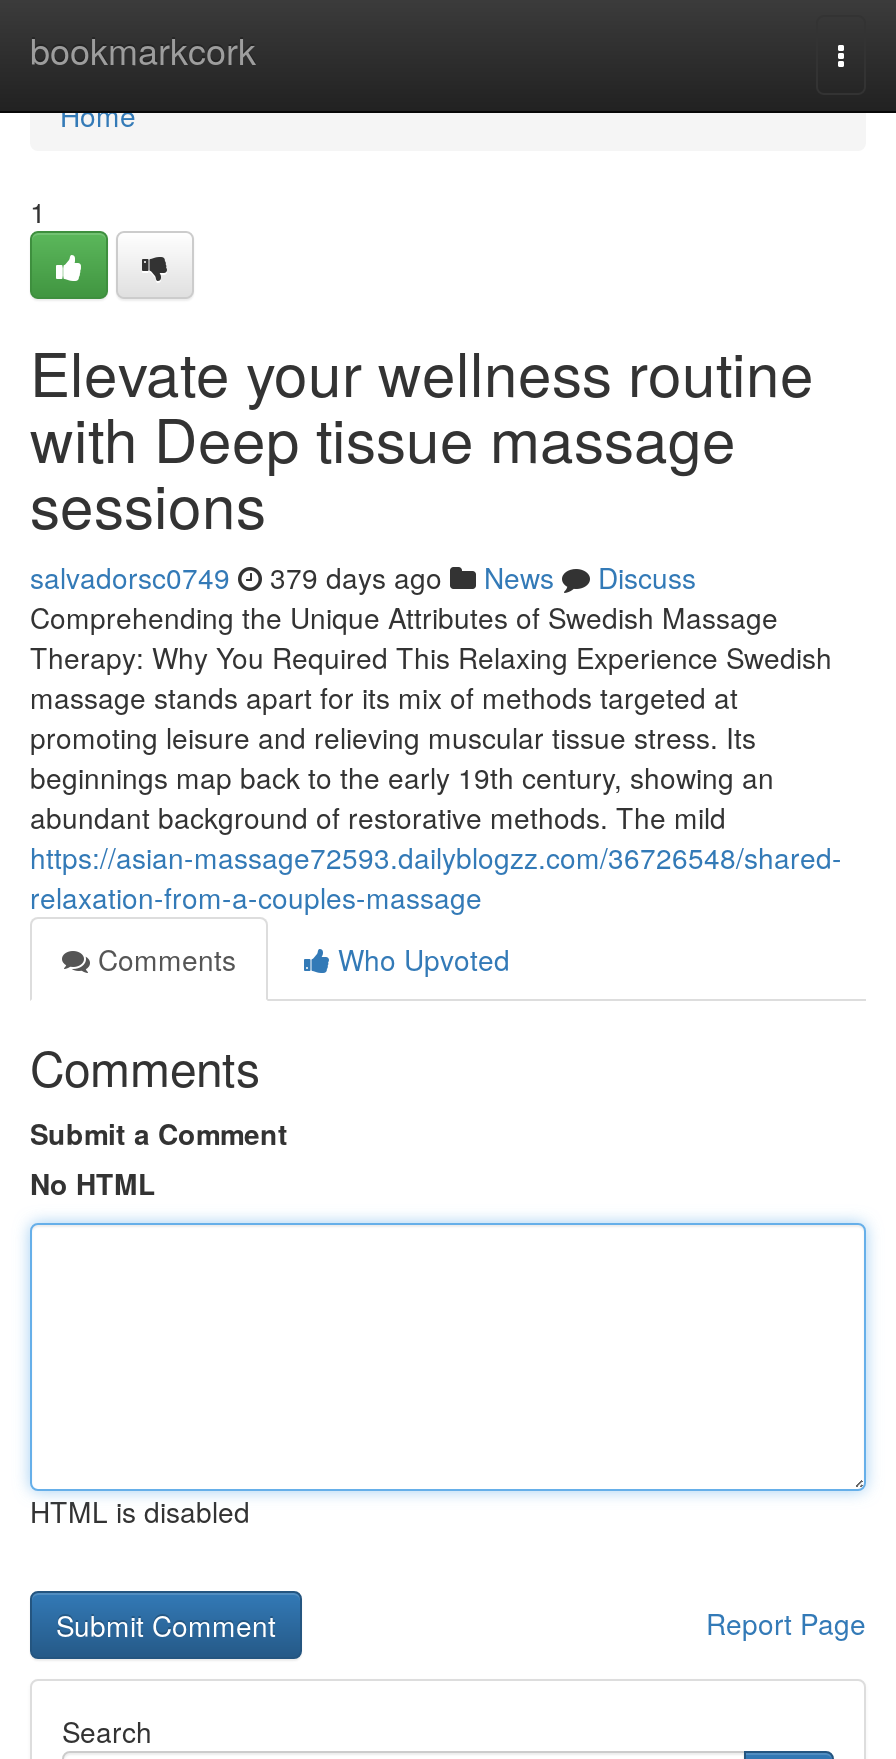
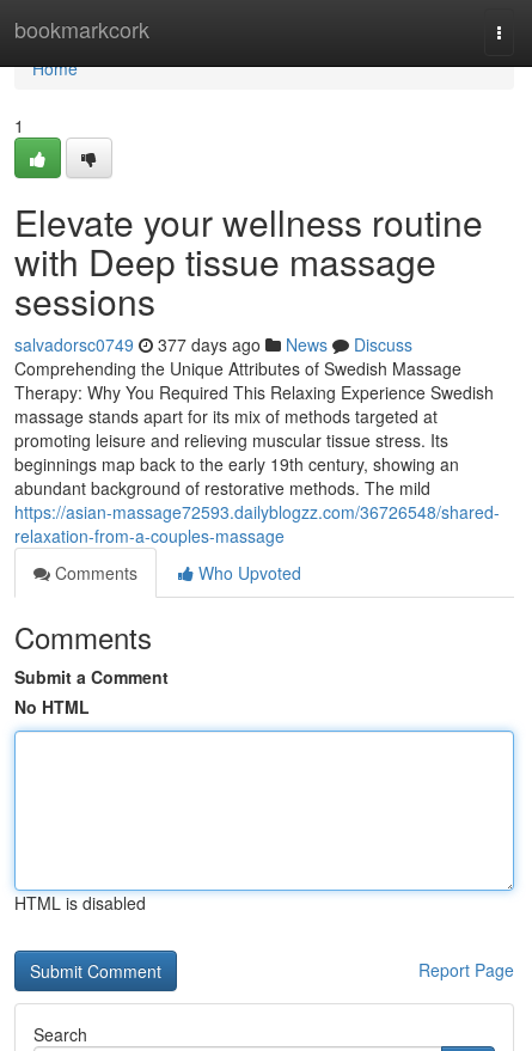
[30,557,696,597] salvadorsc0749 379 days ago News Discuss -> [14,332,412,356] salvadorsc0749 377 days ago News Discuss

